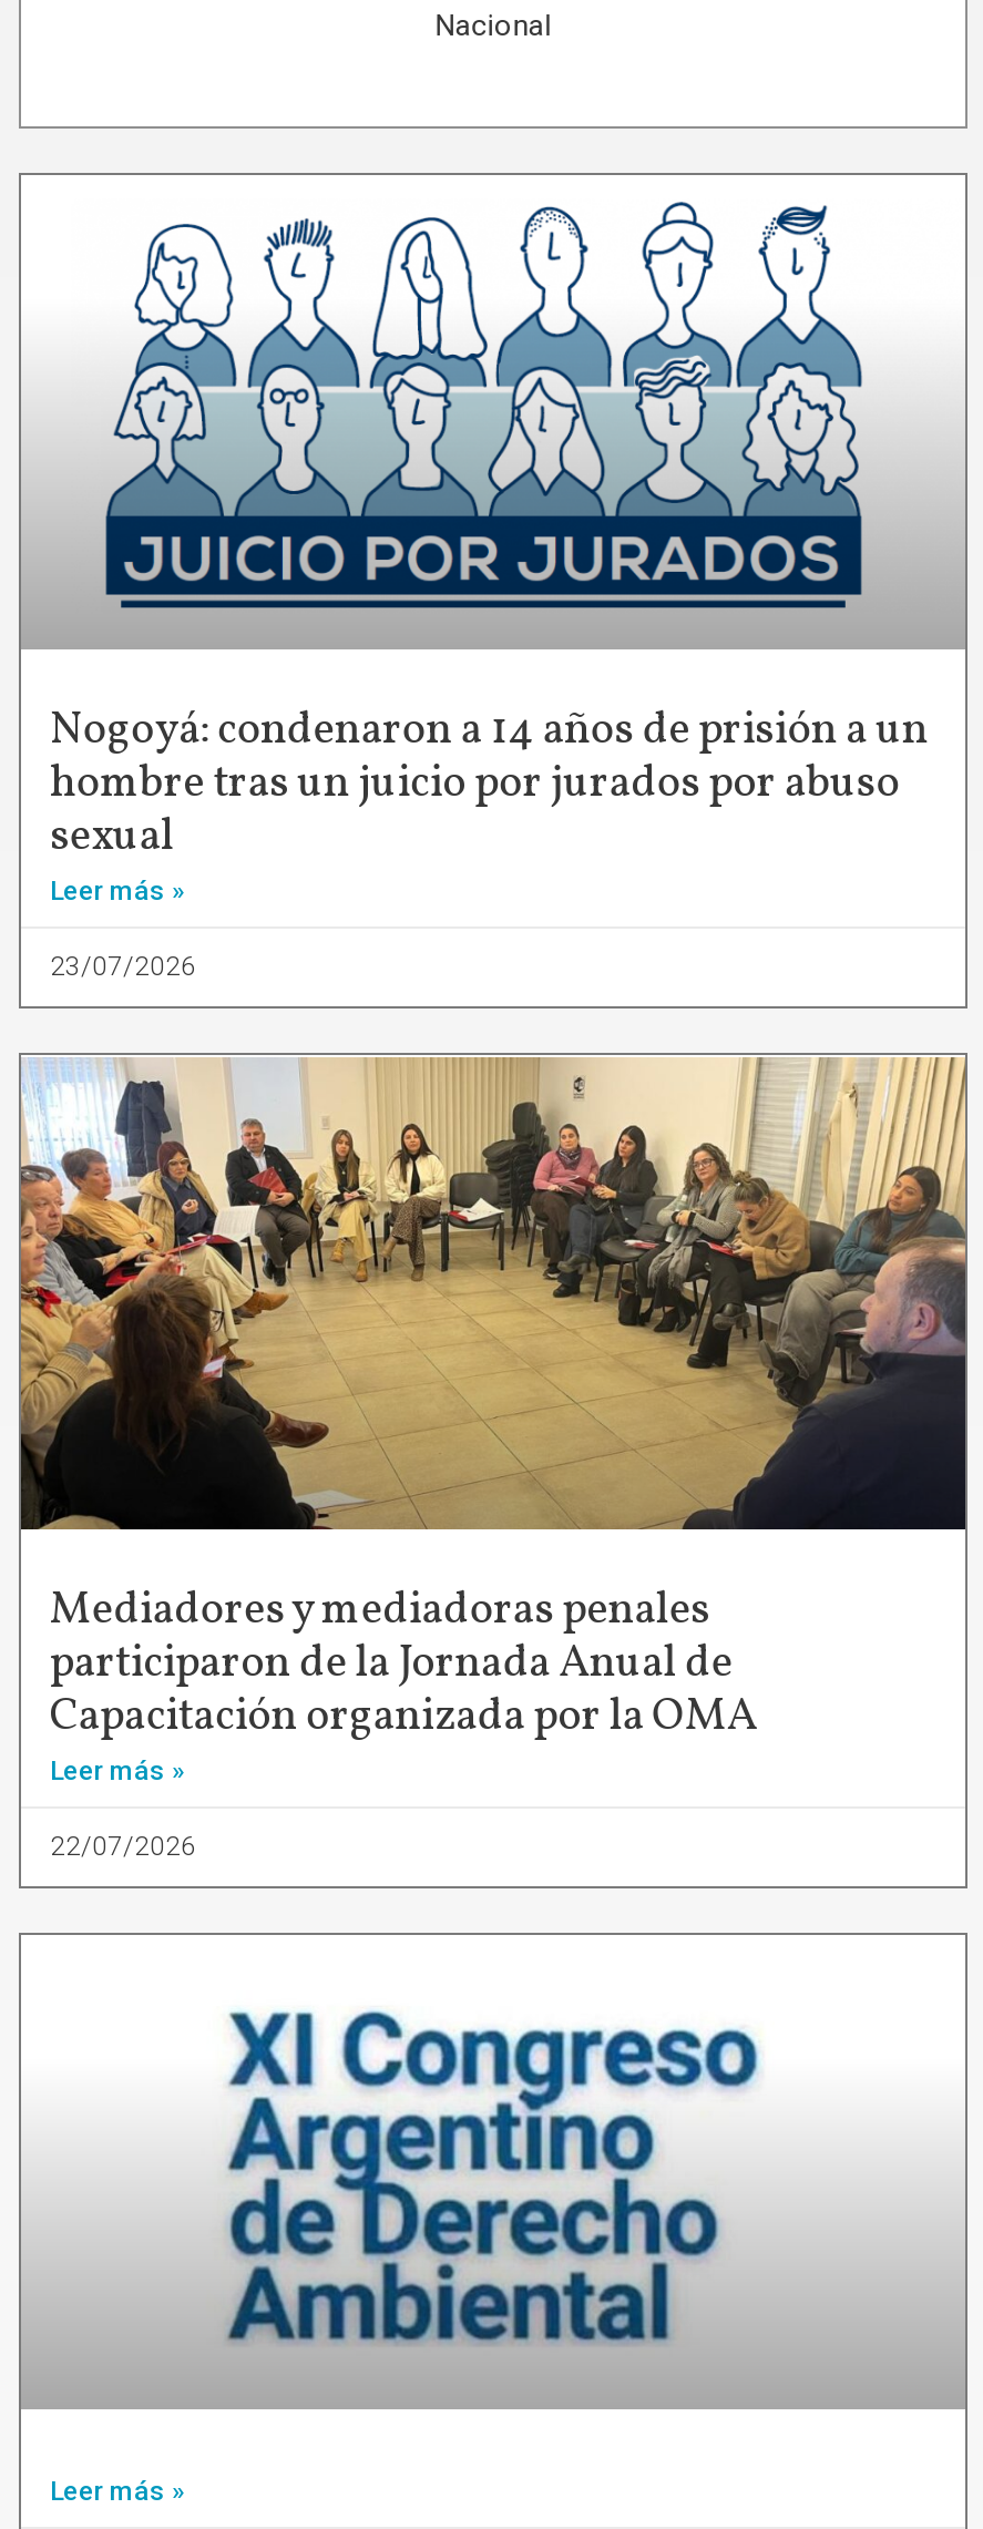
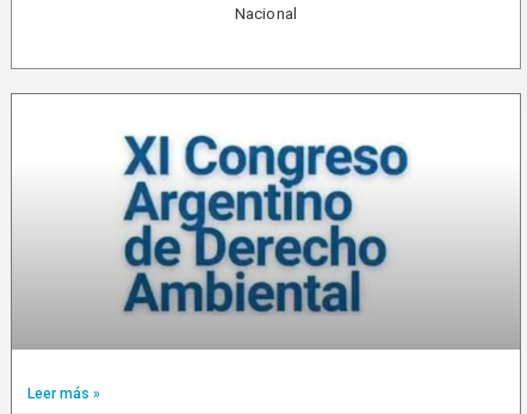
[103,199,863,610] [image] -> none
[50,700,928,981] Nogoyá: condenaron a 14 años de prisión a un | hombre tras un juicio por jurados por abuso | sexual | Leer más » | 23/07/2026 -> none
[19,1051,967,1861] [image] | Mediadores y mediadoras penales | participaron de la Jornada Anual de | Capacitación organizada por la OMA | Leer más » | 22/07/2026 -> none

